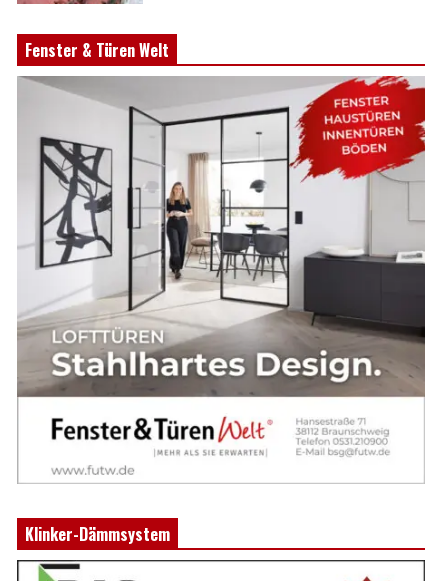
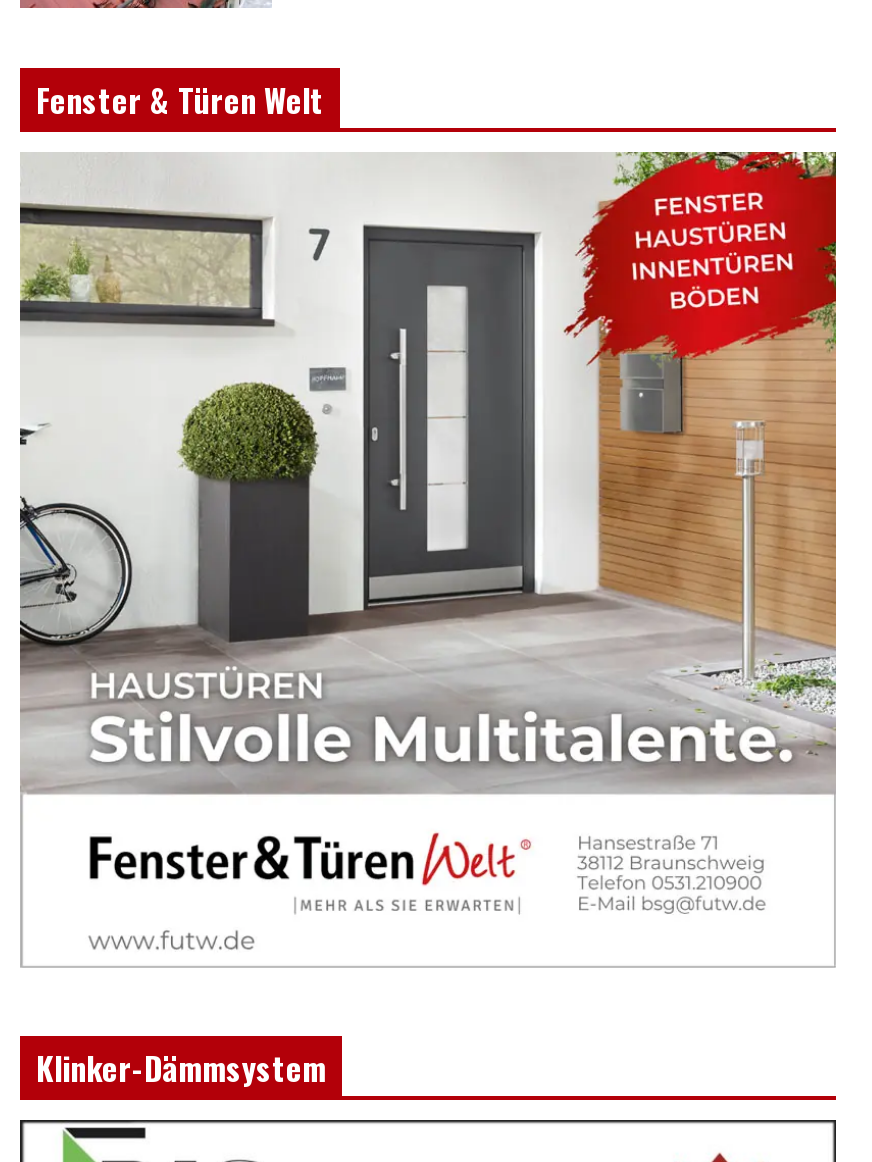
[17,76,426,397] [image] -> [18,152,838,794] [image]

